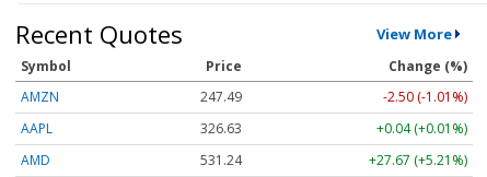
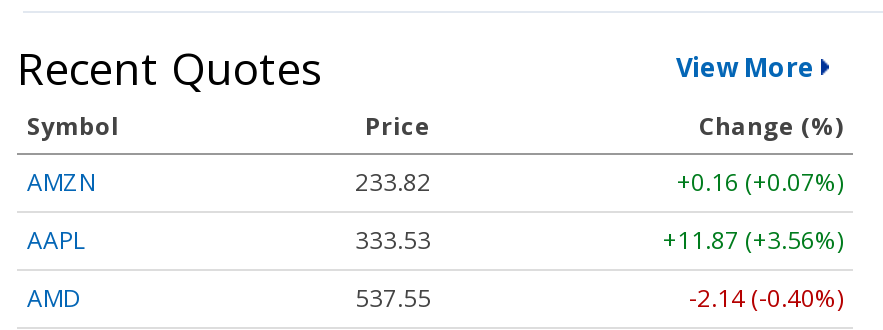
[200,87,242,106] 247.49 -> [355,166,431,200] 233.82
[383,87,467,106] -2.50 (-1.01%) -> [677,166,843,200] +0.16 (+0.07%)
[200,119,242,137] 326.63 -> [355,224,431,258] 333.53
[376,119,467,137] +0.04 (+0.01%) -> [663,224,843,258] +11.87 (+3.56%)
[200,151,242,169] 531.24 -> [355,282,431,316] 537.55
[369,151,467,169] +27.67 (+5.21%) -> [689,282,843,316] -2.14 (-0.40%)

